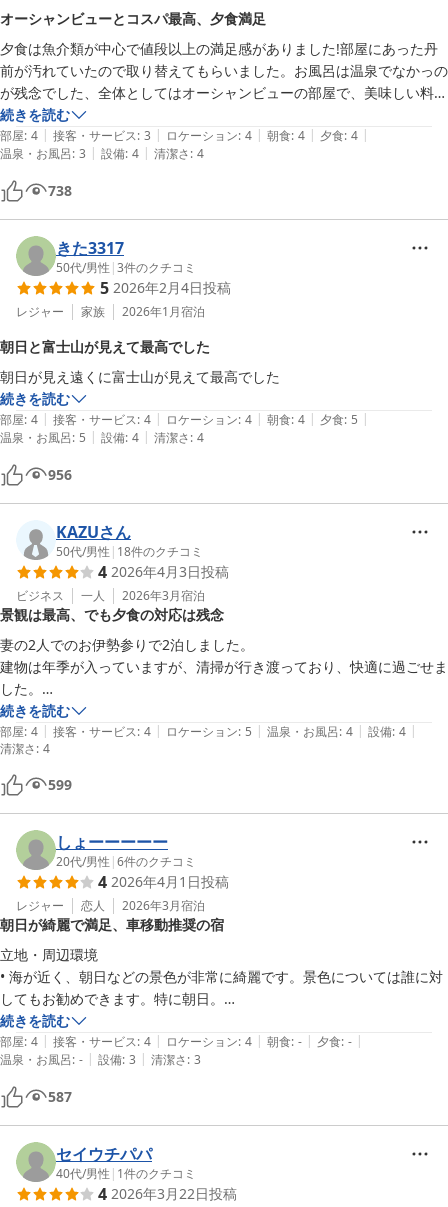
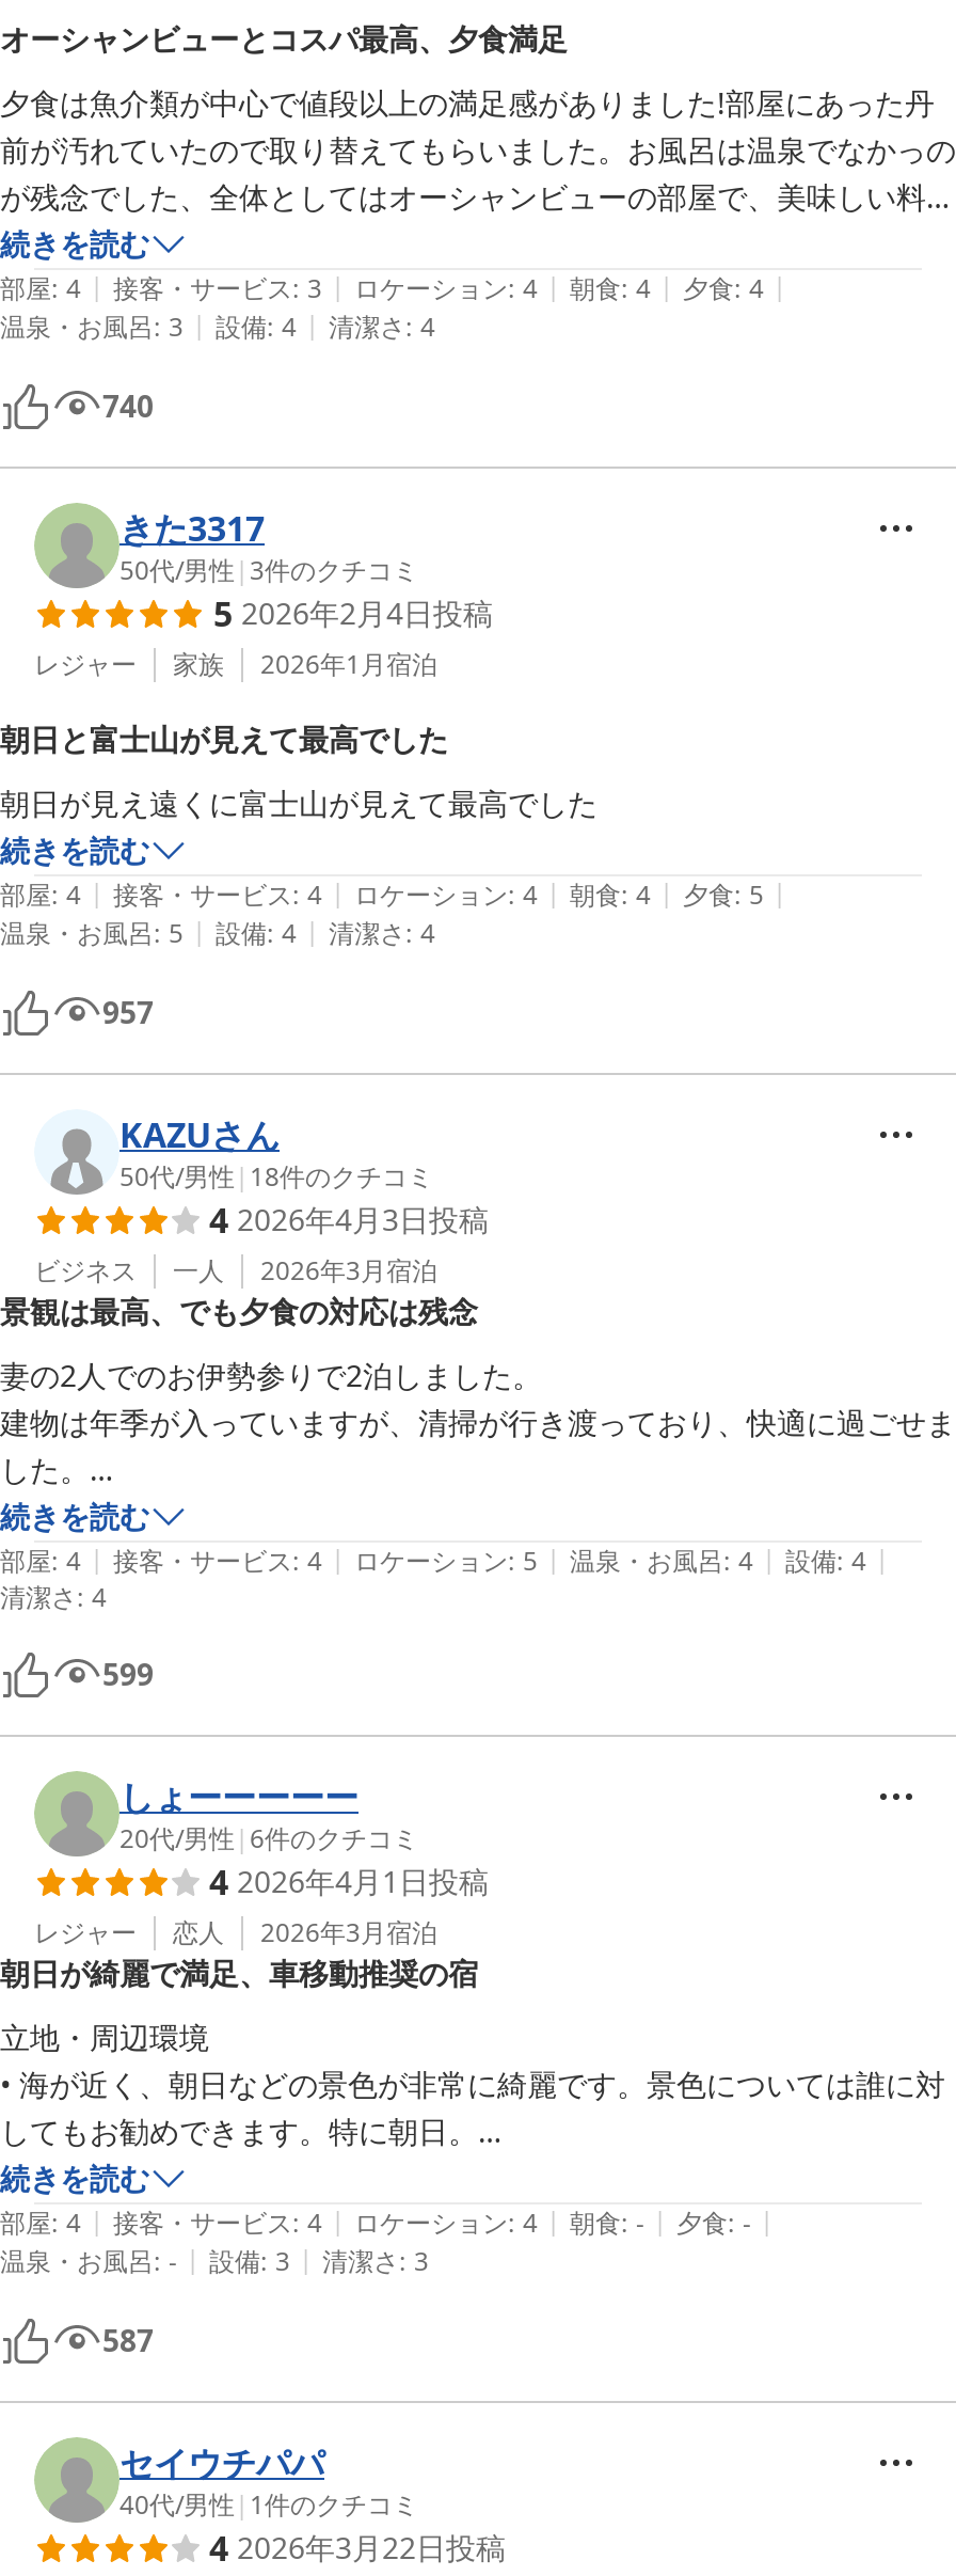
[48,181,72,200] 738 -> [102,385,154,426] 740
[48,465,72,484] 956 -> [102,992,154,1032] 957

